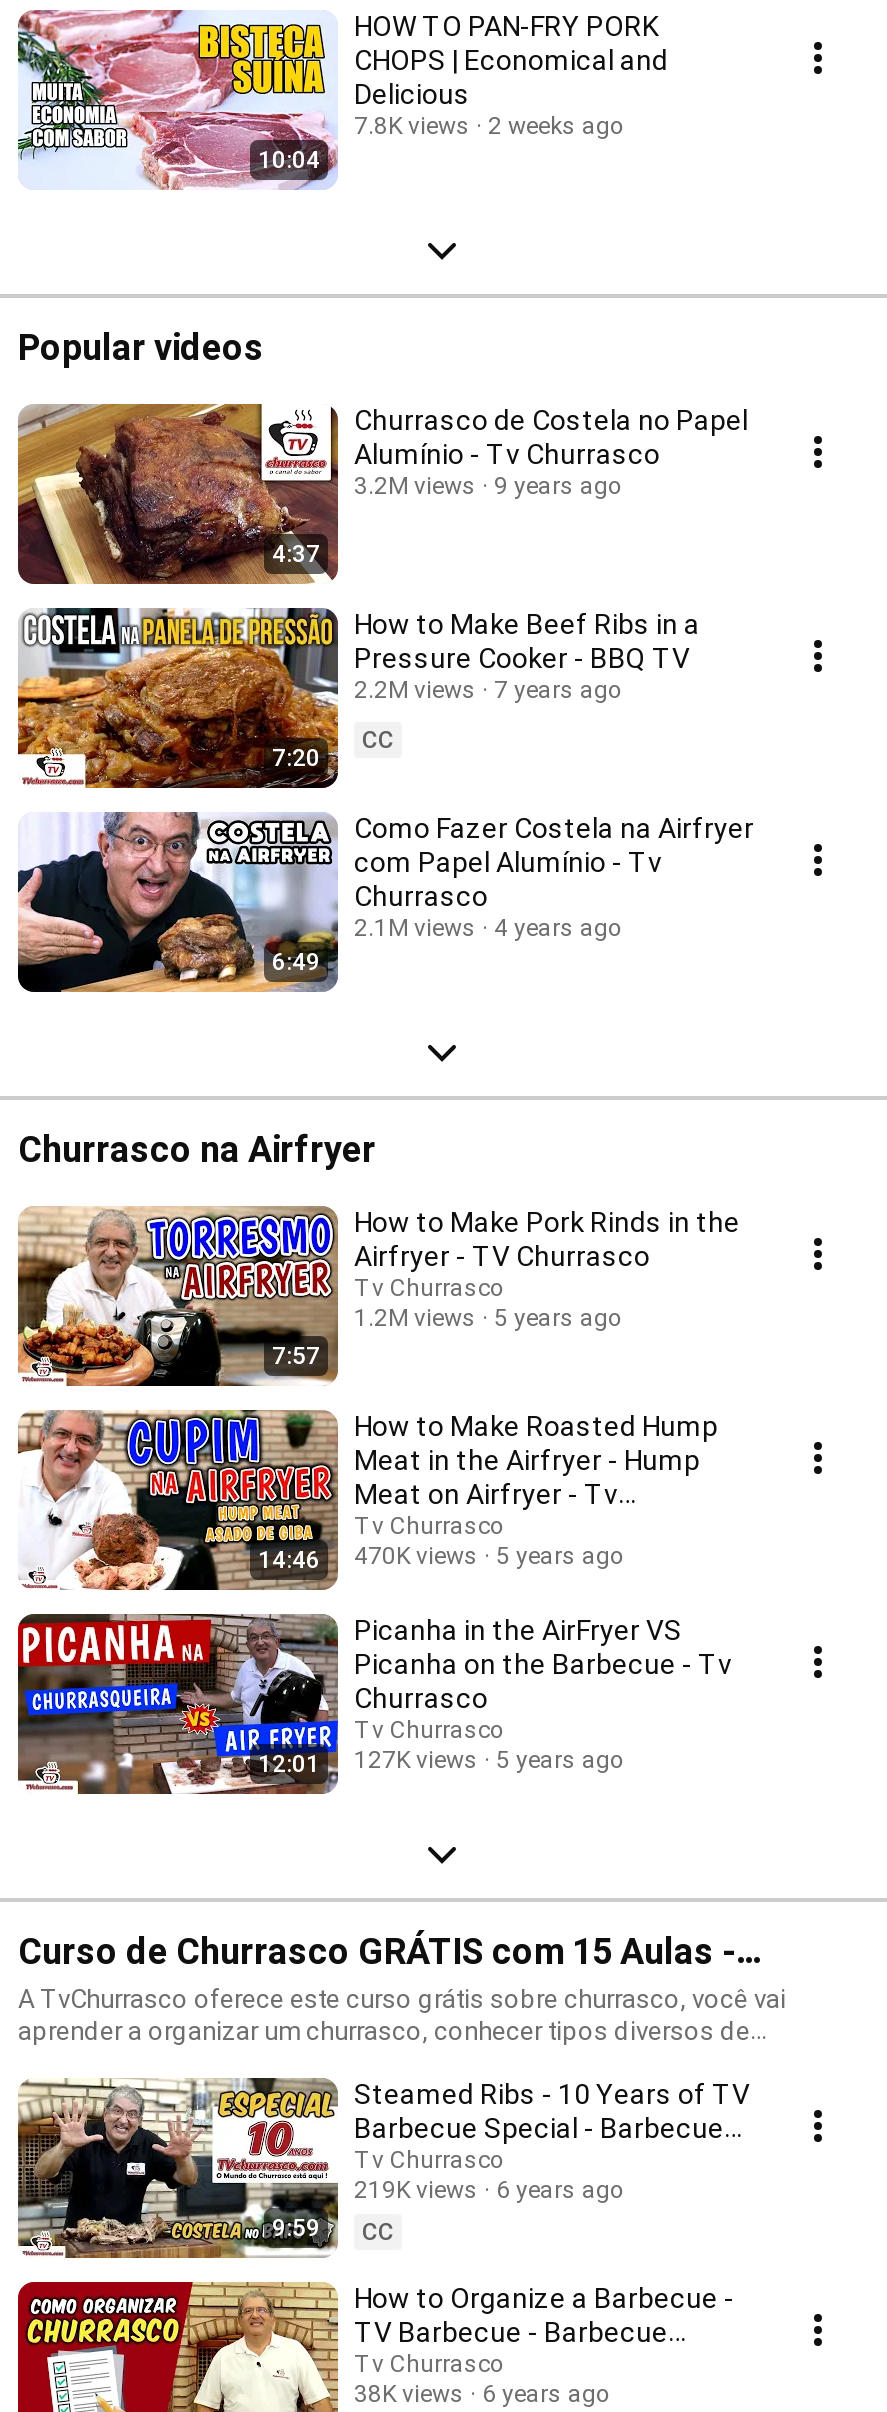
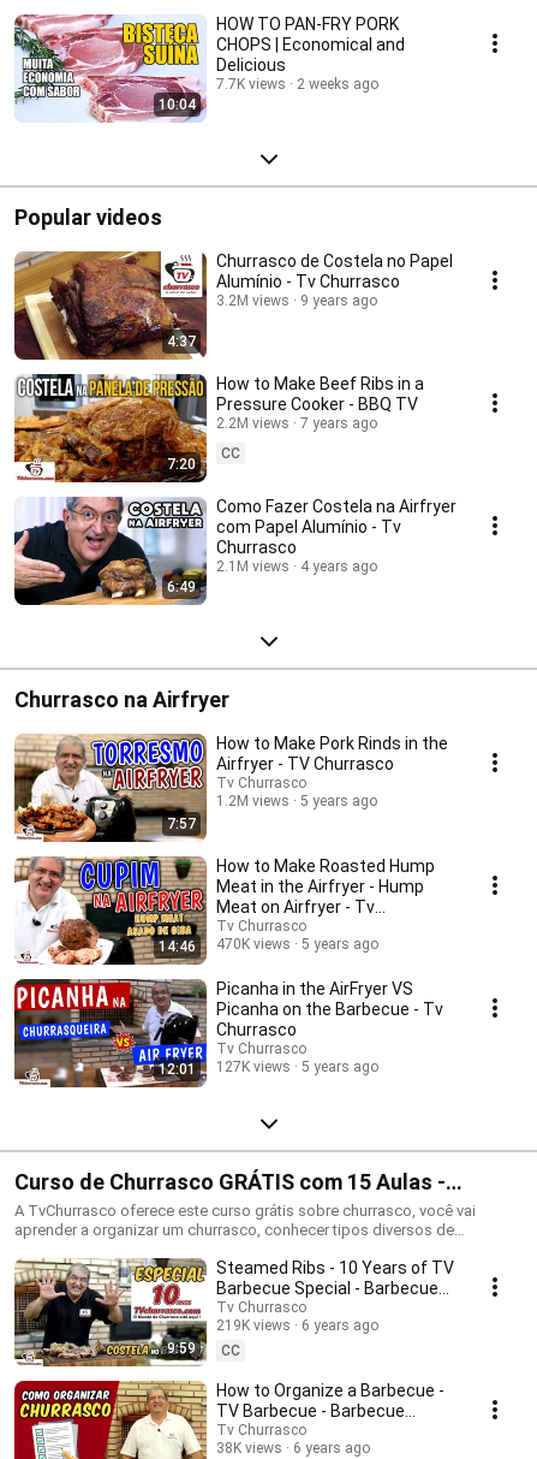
[354,111,624,139] 7.8K views 2 weeks ago -> [216,75,378,92] 7.7K views 2 weeks ago

